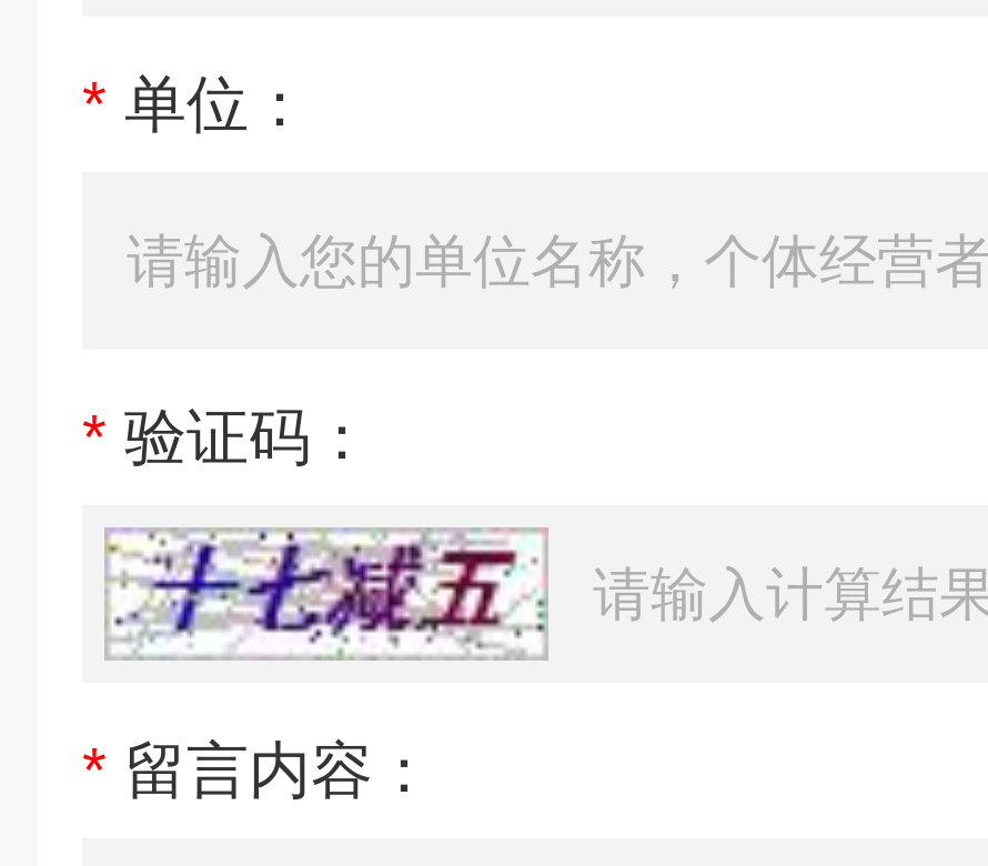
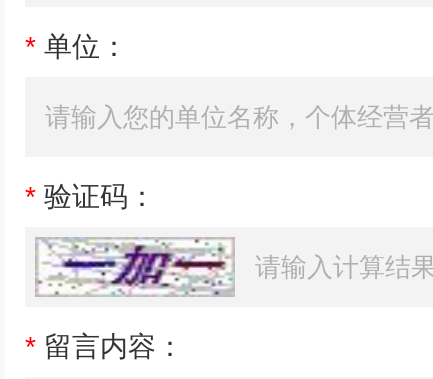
[104,527,546,661] [image] -> [35,237,234,297] [image]

